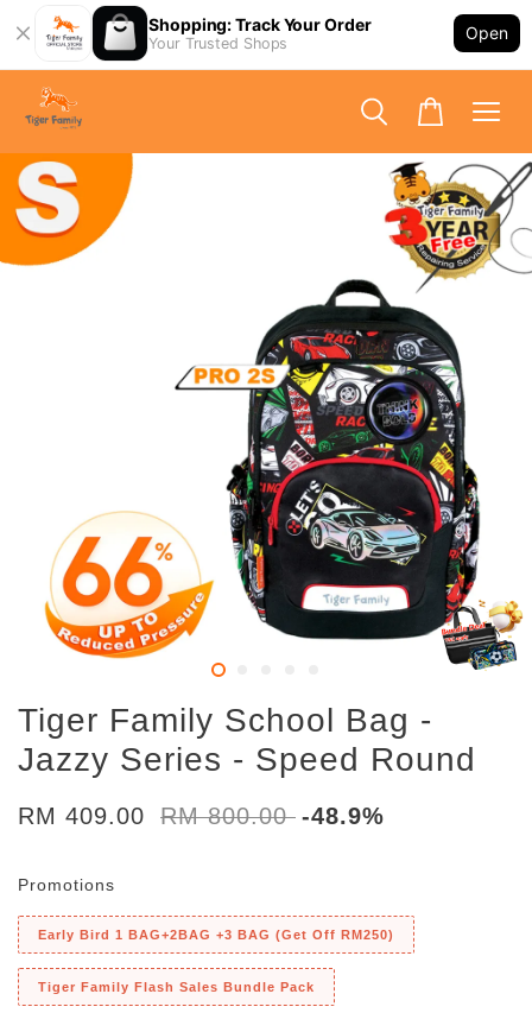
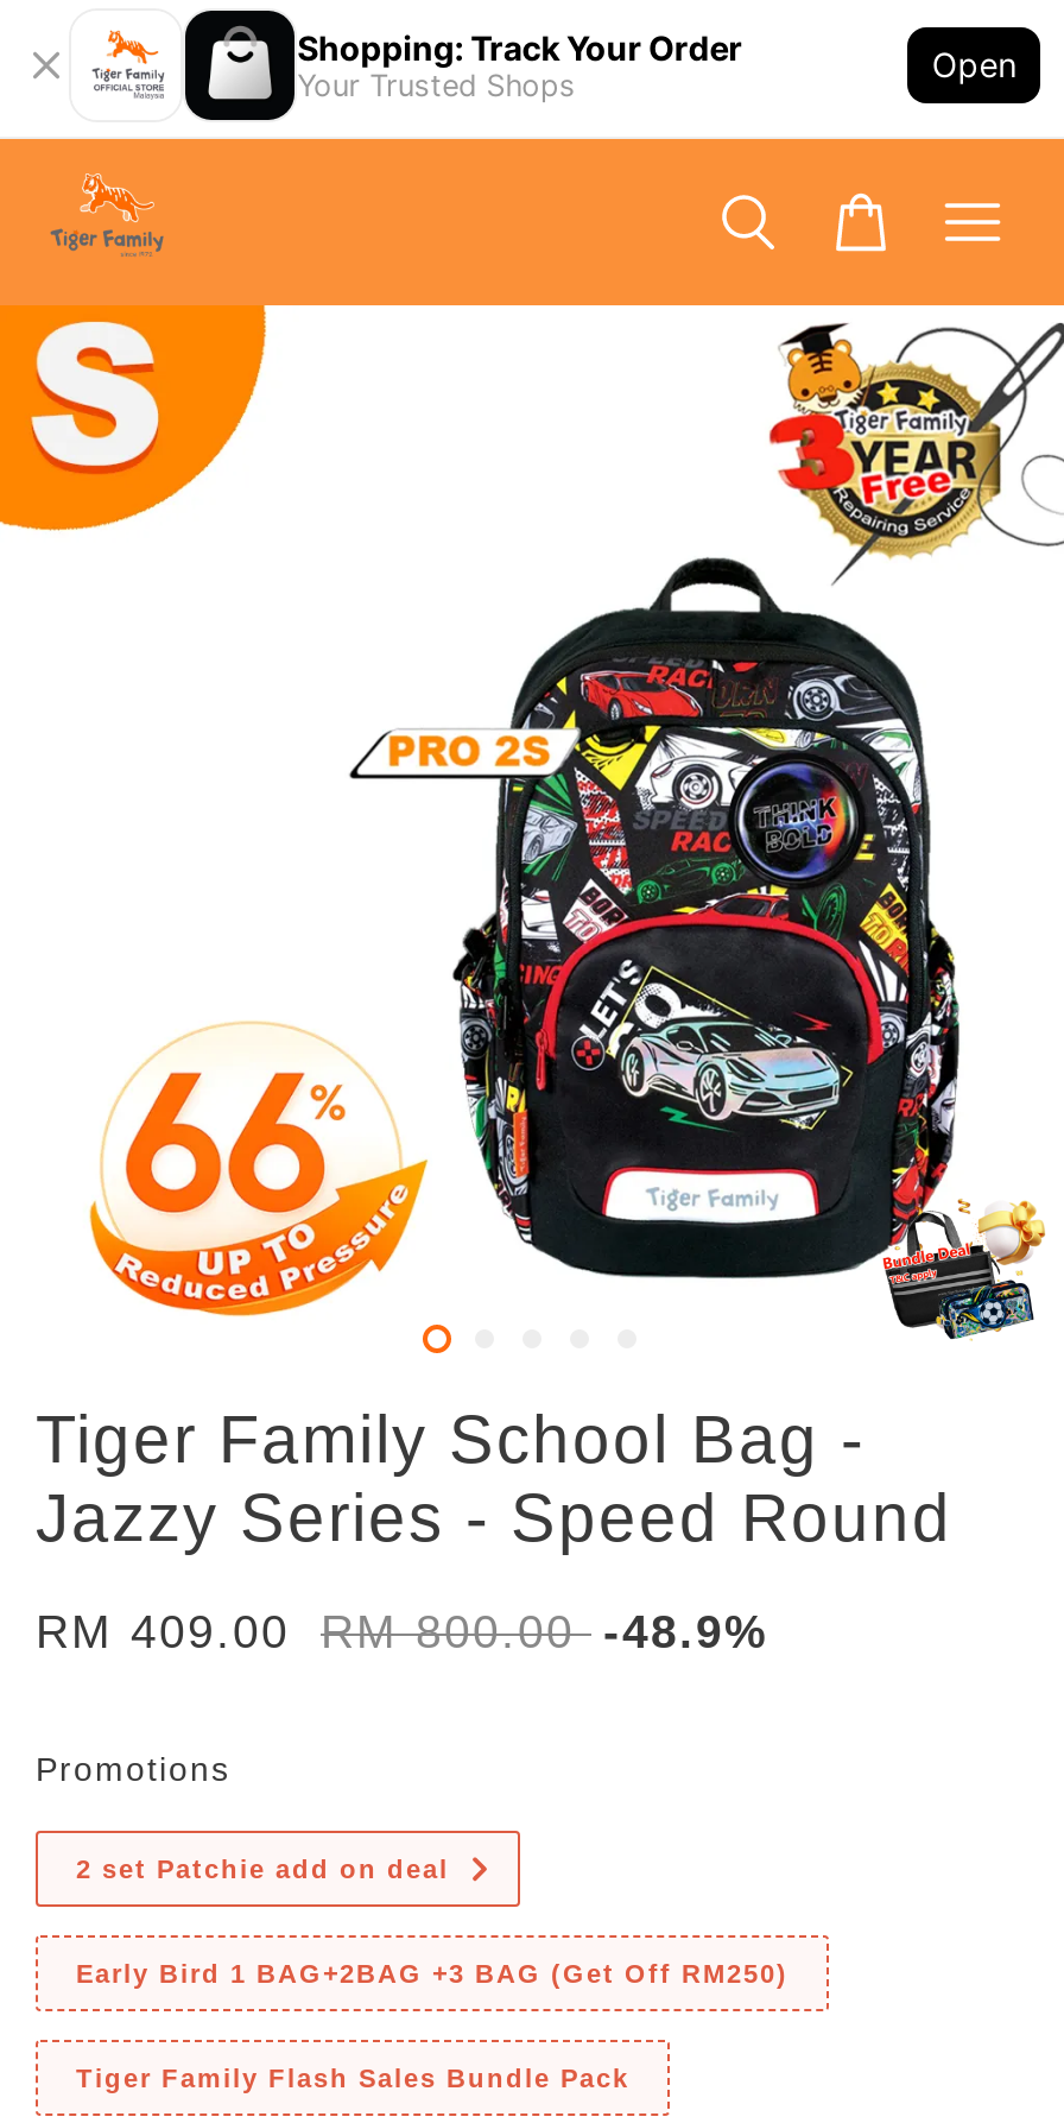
none -> [76,1855,449,1883] 2 set Patchie add on deal

